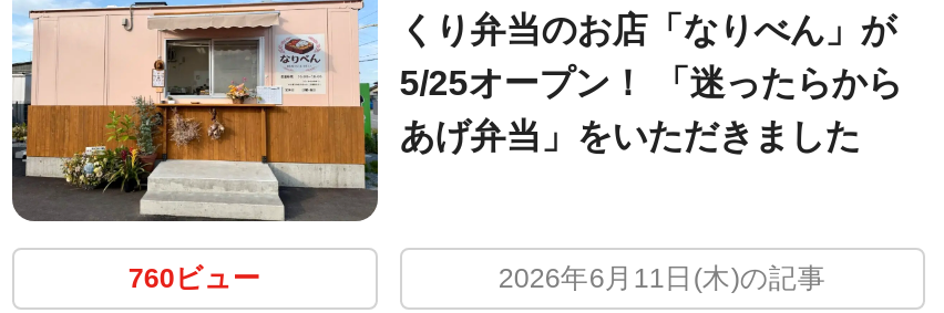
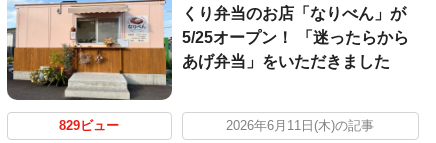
[128,263,261,294] 760ビュー -> [59,119,119,133] 829ビュー

